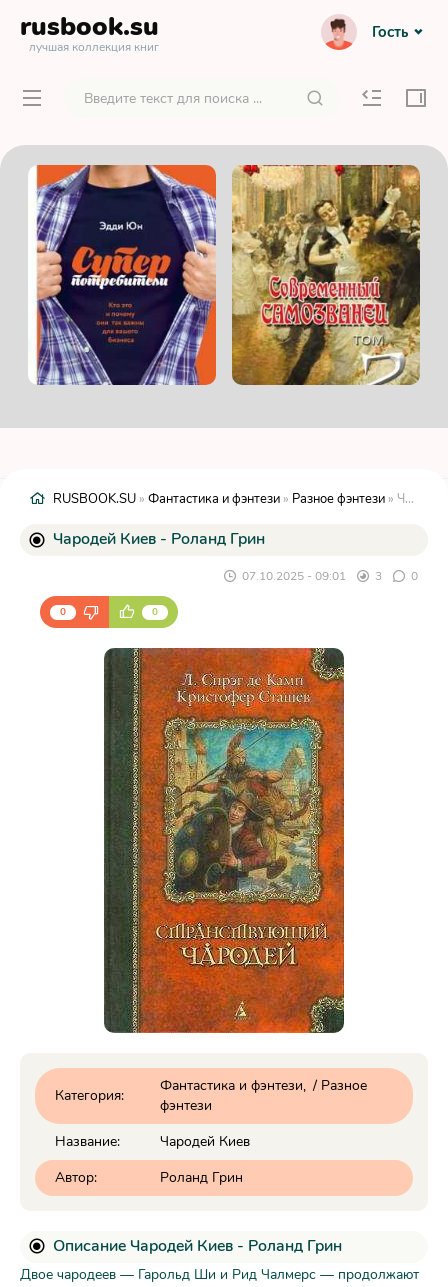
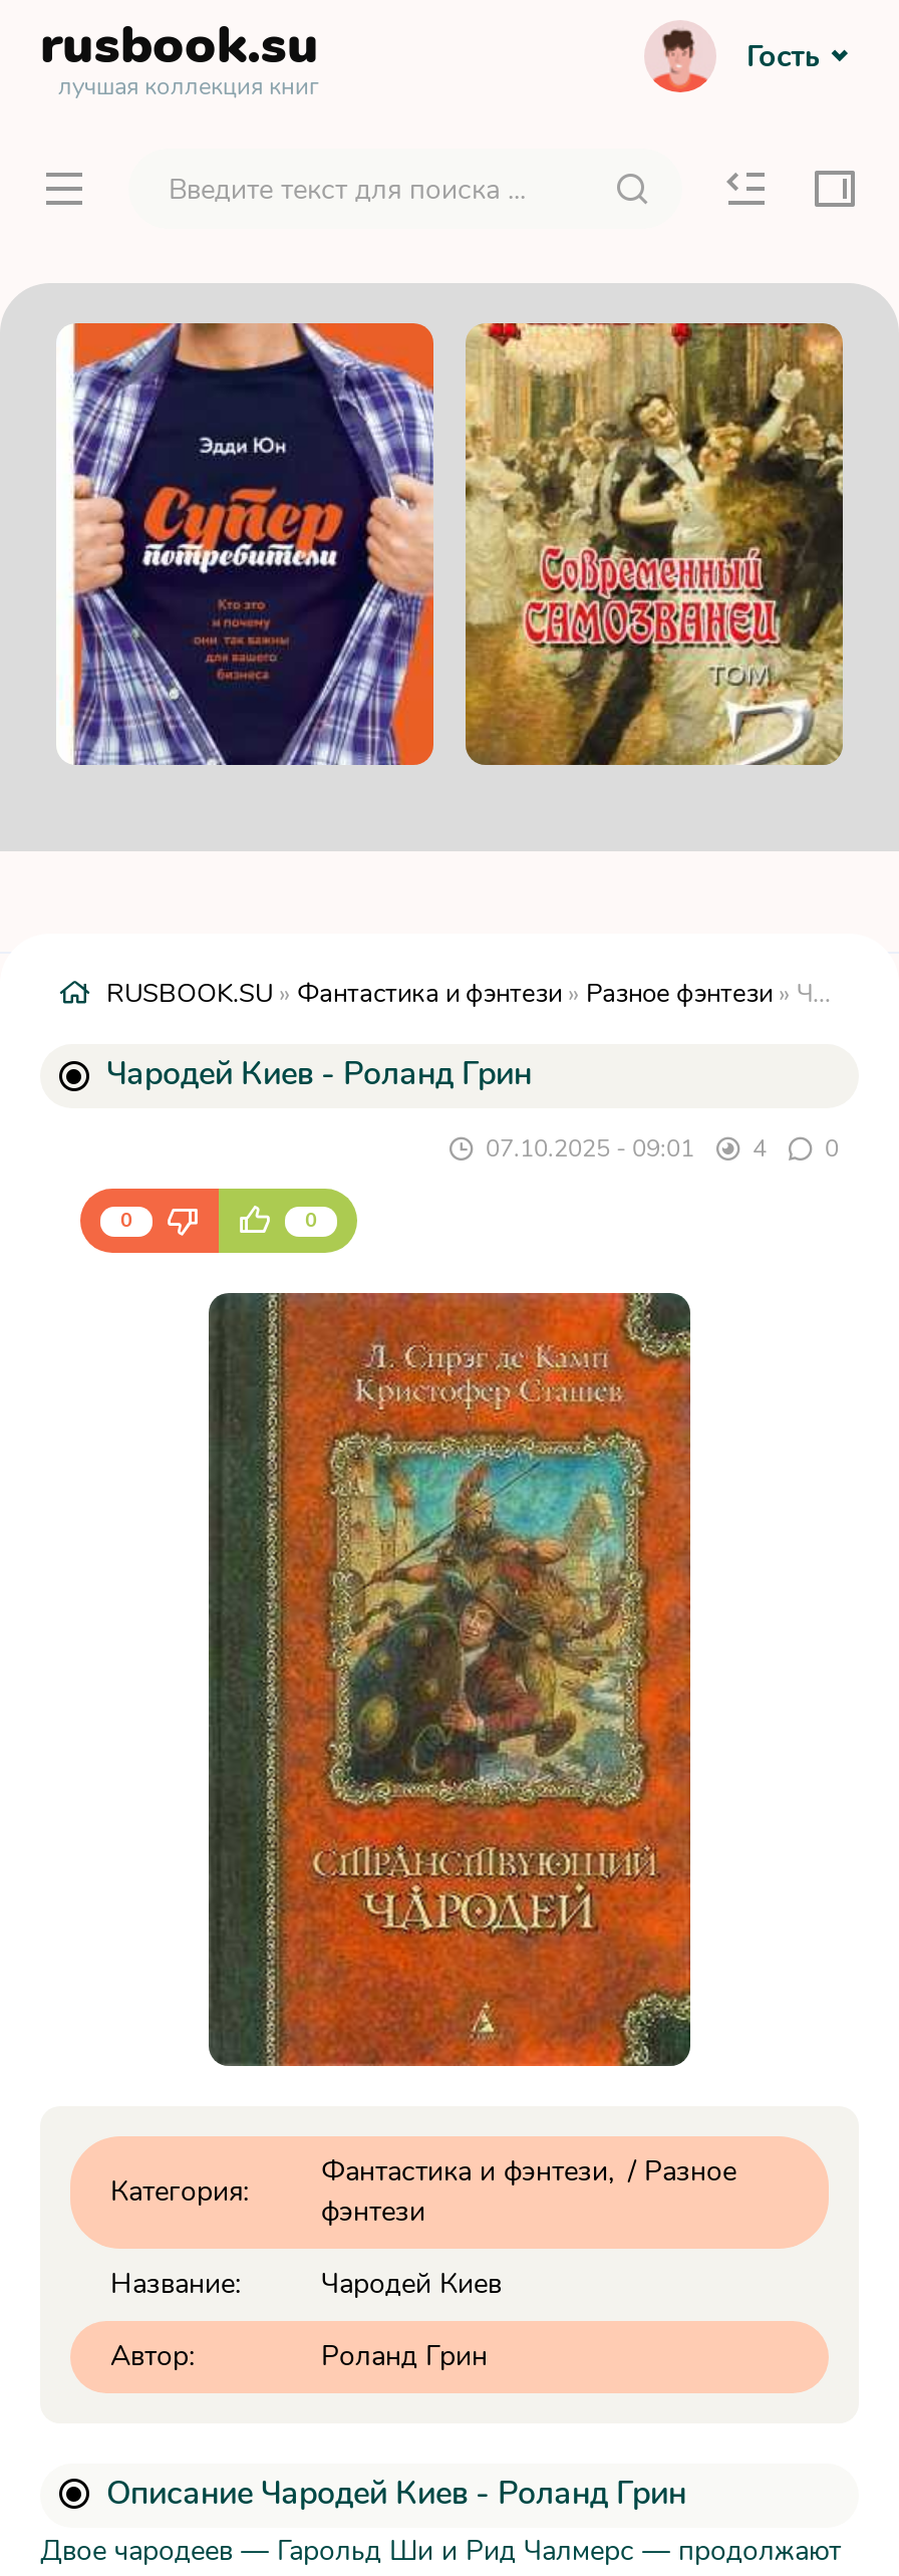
[242,568,418,584] 07.10.2025 - 09:01 3 0 -> [486,1132,839,1165] 07.10.2025 - 09:01 4 0

